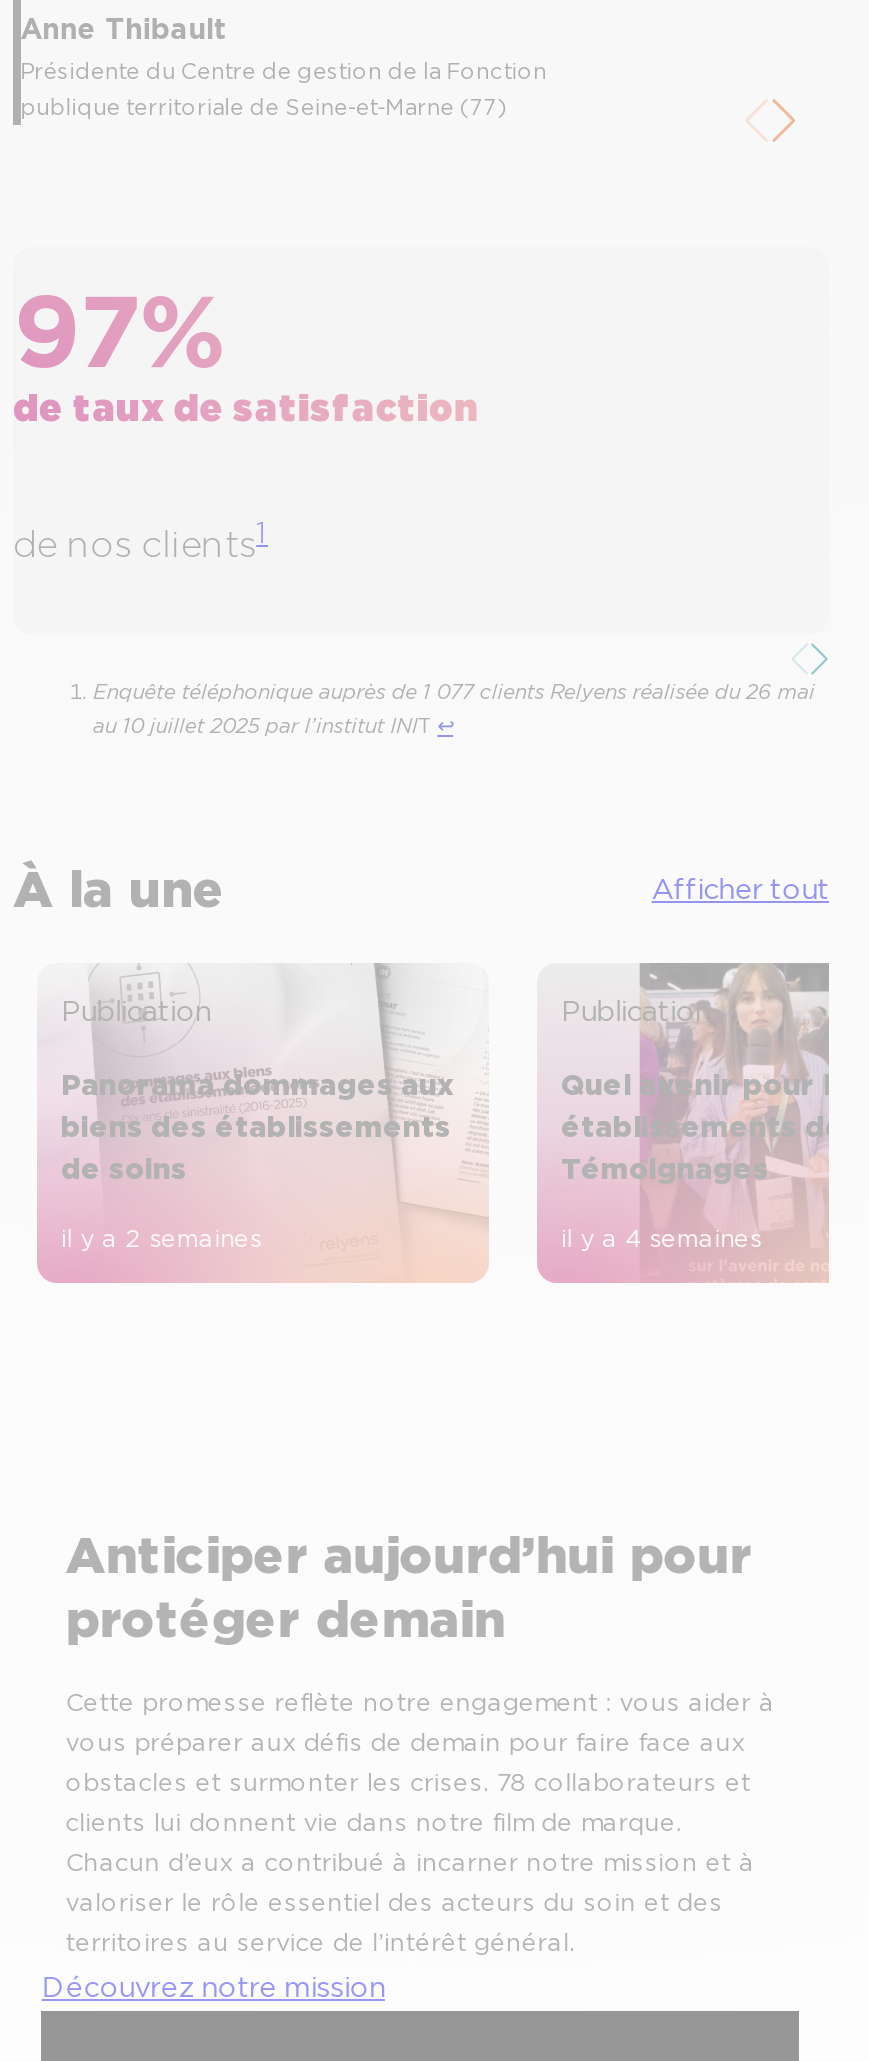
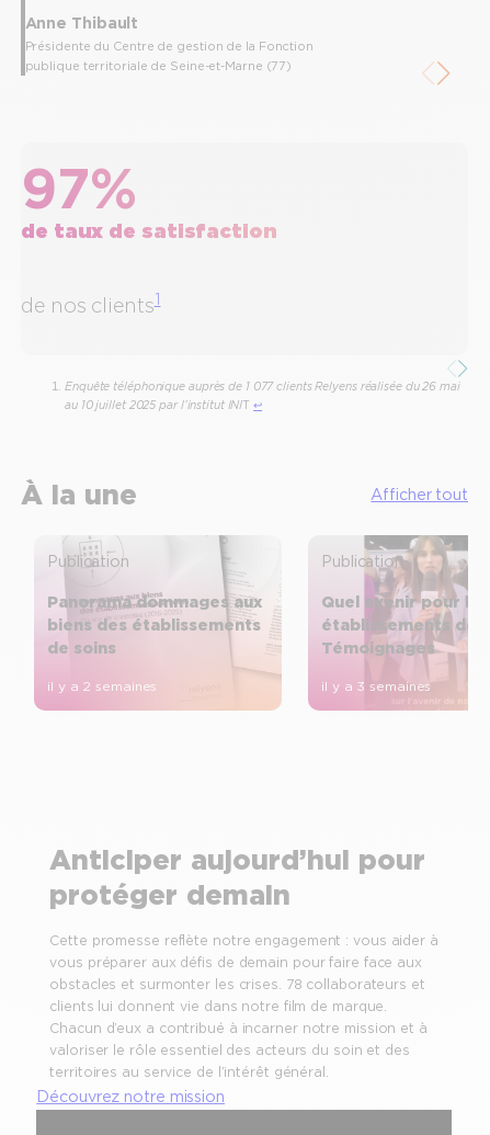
[561,1222,762,1252] il y a 4 semaines -> [321,677,431,694] il y a 3 semaines

